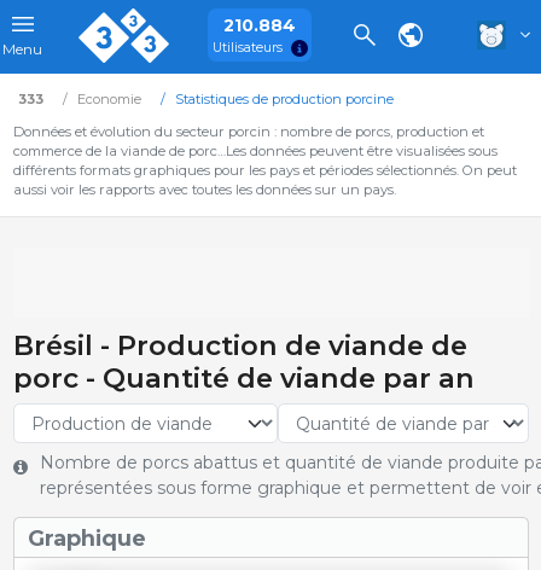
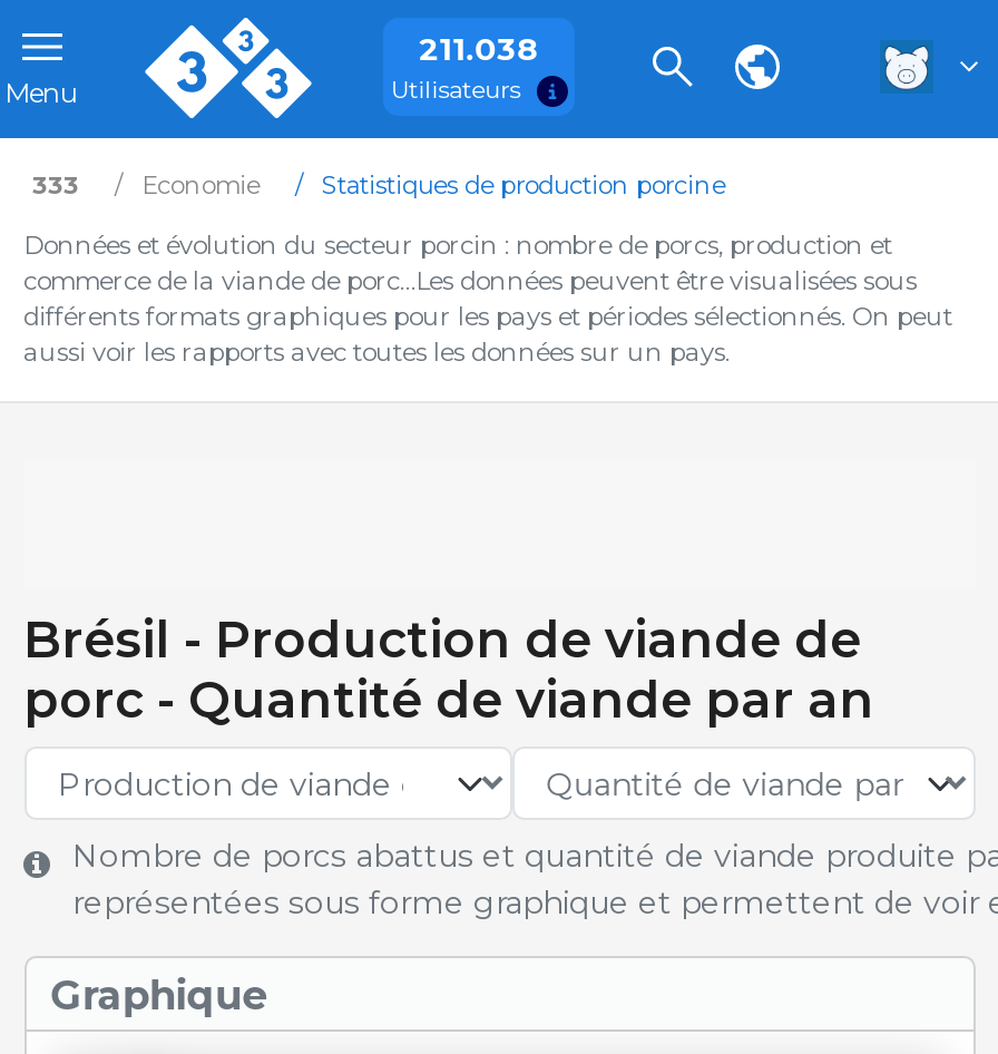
[224,14,296,36] 210.884 -> [419,28,540,68] 211.038

